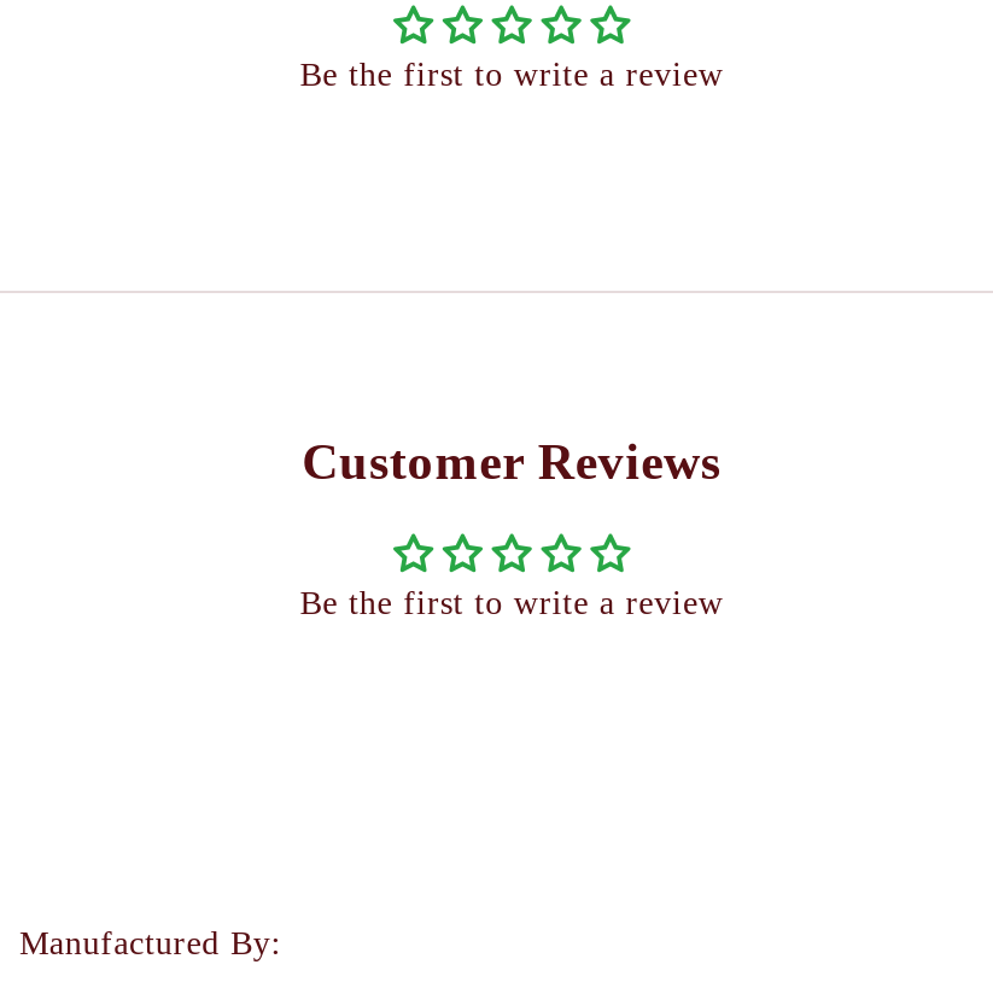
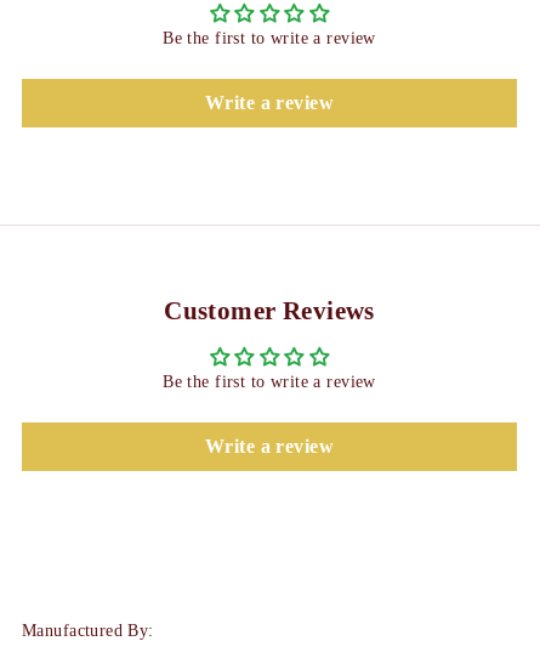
none -> [205,92,334,113] Write a review
none -> [205,436,334,457] Write a review

